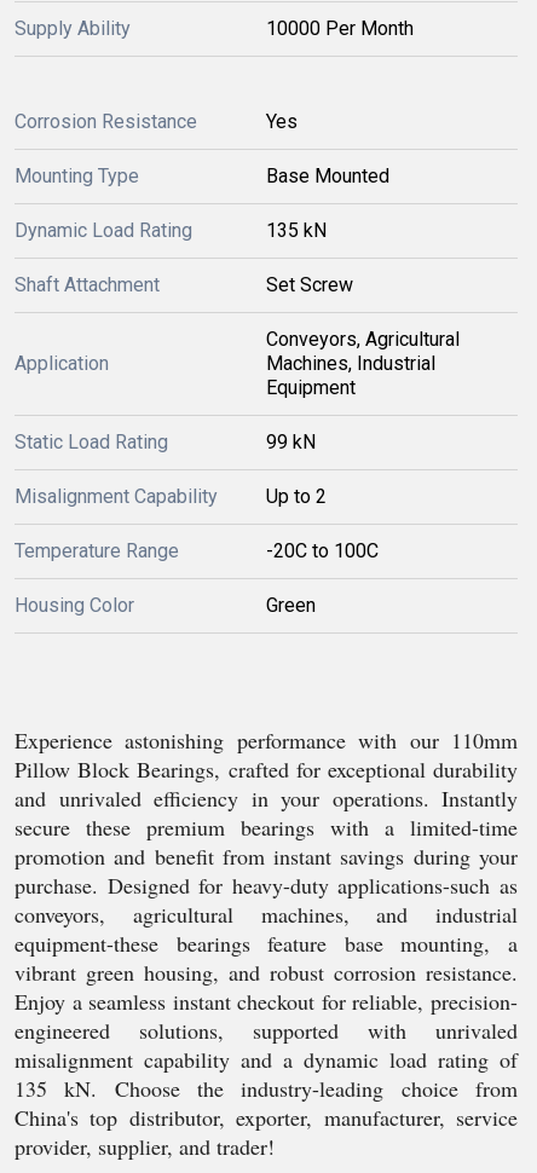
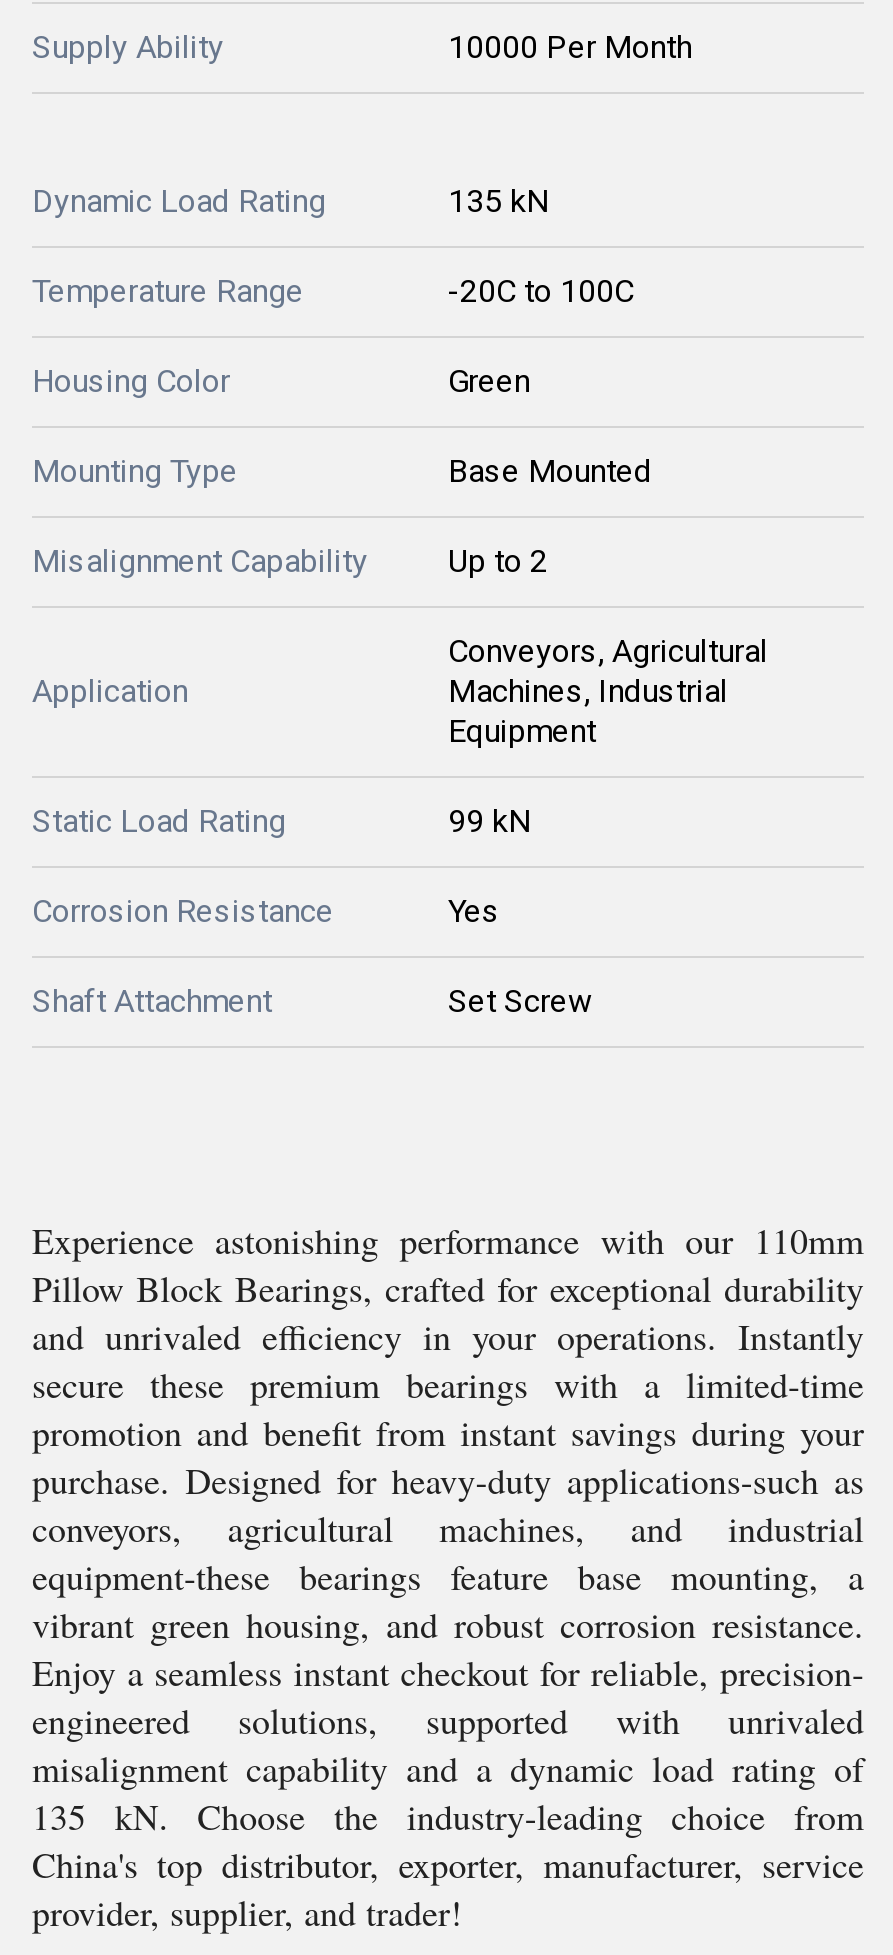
moved [15,110,298,133] -> [32,892,500,930]: Corrosion Resistance | Yes
moved [15,164,389,187] -> [32,452,652,490]: Mounting Type | Base Mounted
moved [15,219,327,242] -> [32,182,548,220]: Dynamic Load Rating | 135 kN
moved [15,273,353,296] -> [32,982,592,1020]: Shaft Attachment | Set Screw
moved [15,328,460,453] -> [32,632,768,840]: Application | Conveyors, Agricultural | Machines, Industrial | Equipment | Static Load Rating | 99 kN
moved [15,485,327,508] -> [32,542,548,580]: Misalignment Capability | Up to 2
moved [15,539,379,617] -> [32,272,634,400]: Temperature Range | -20C to 100C | Housing Color | Green

